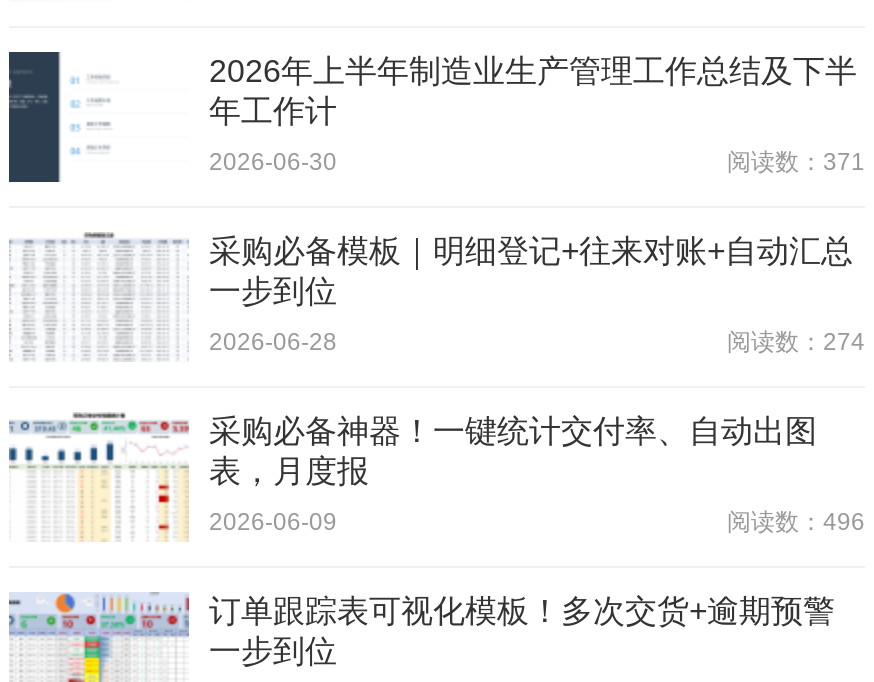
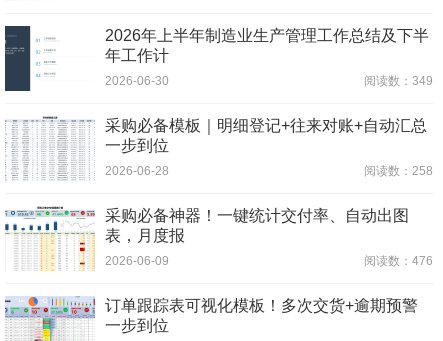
[727,148,865,176] 阅读数：371 -> [364,74,433,88] 阅读数：349
[727,328,865,356] 阅读数：274 -> [364,164,433,178] 阅读数：258
[727,508,865,536] 阅读数：496 -> [364,254,433,268] 阅读数：476

